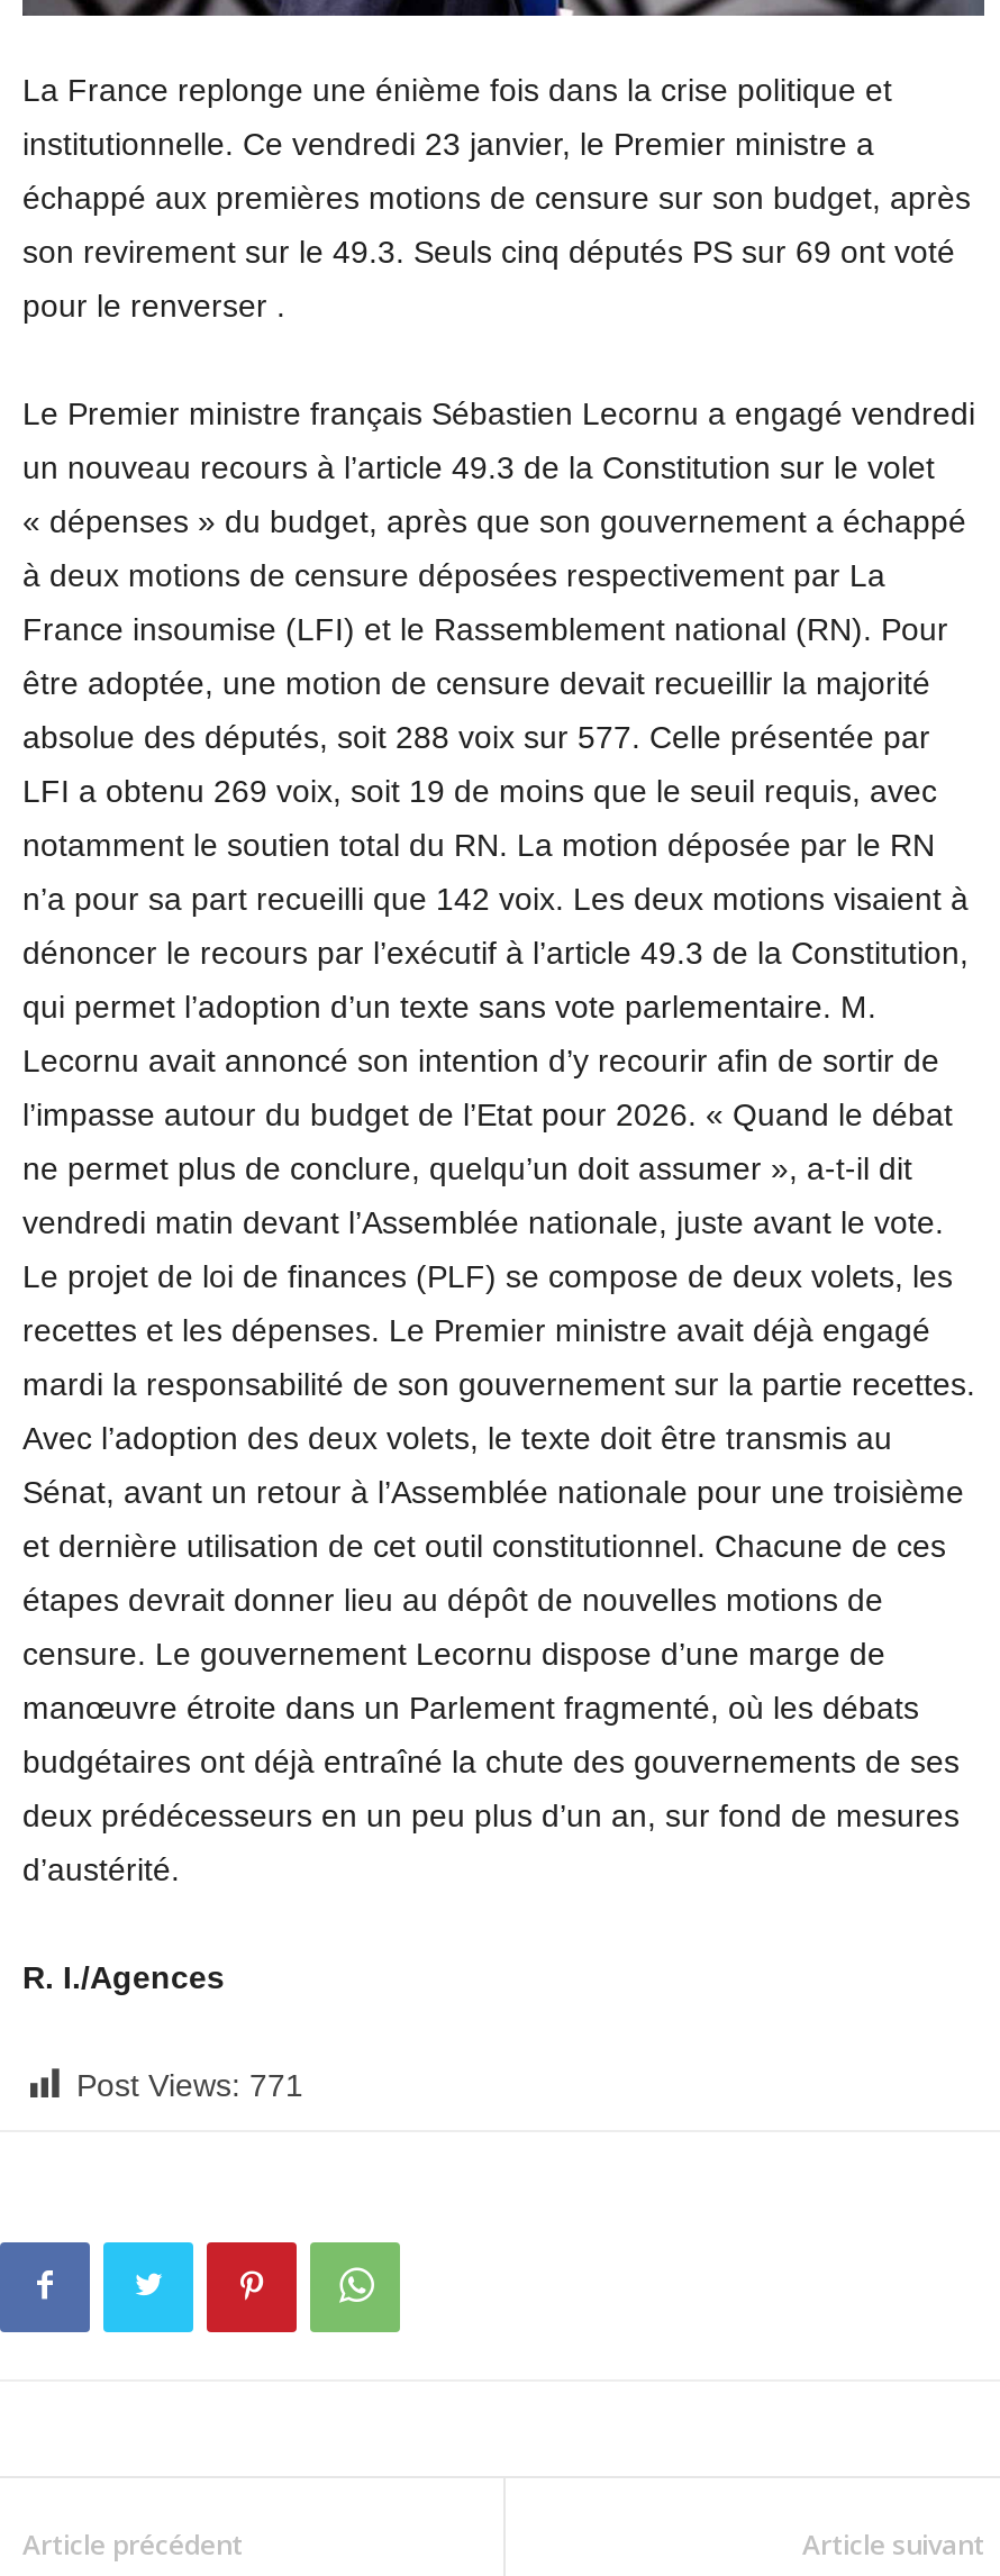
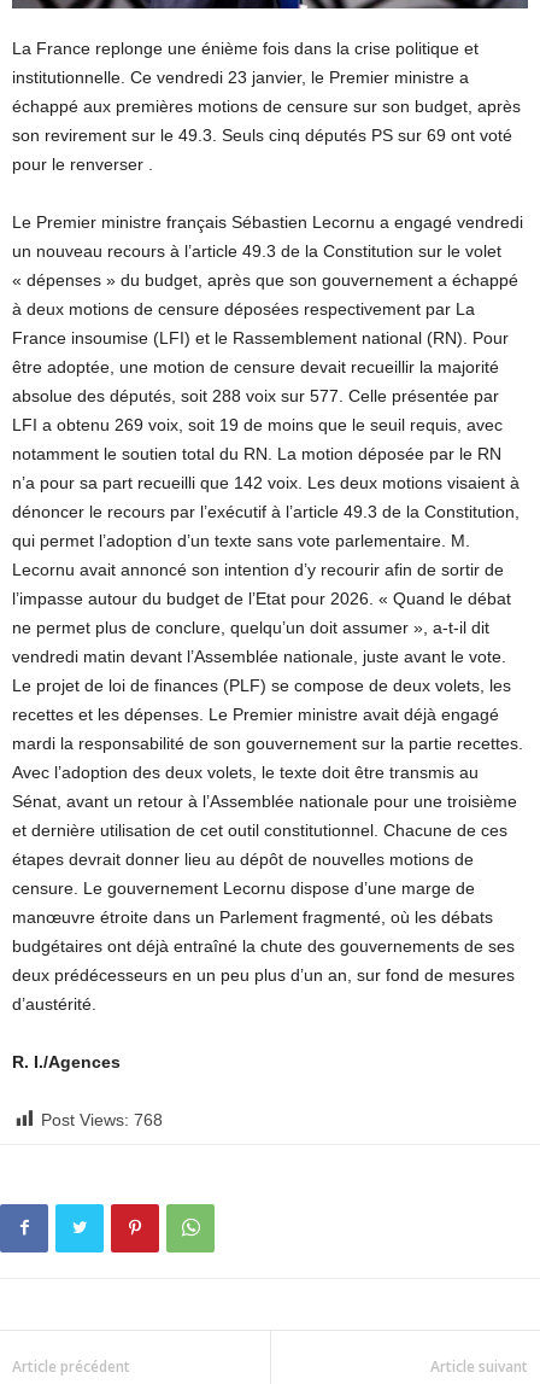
[76,2067,303,2103] Post Views: 771 -> [41,1110,163,1129] Post Views: 768

